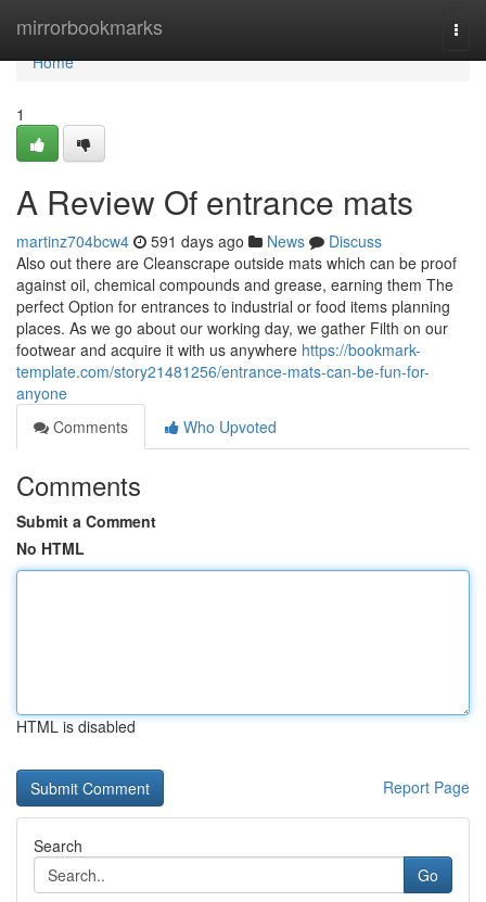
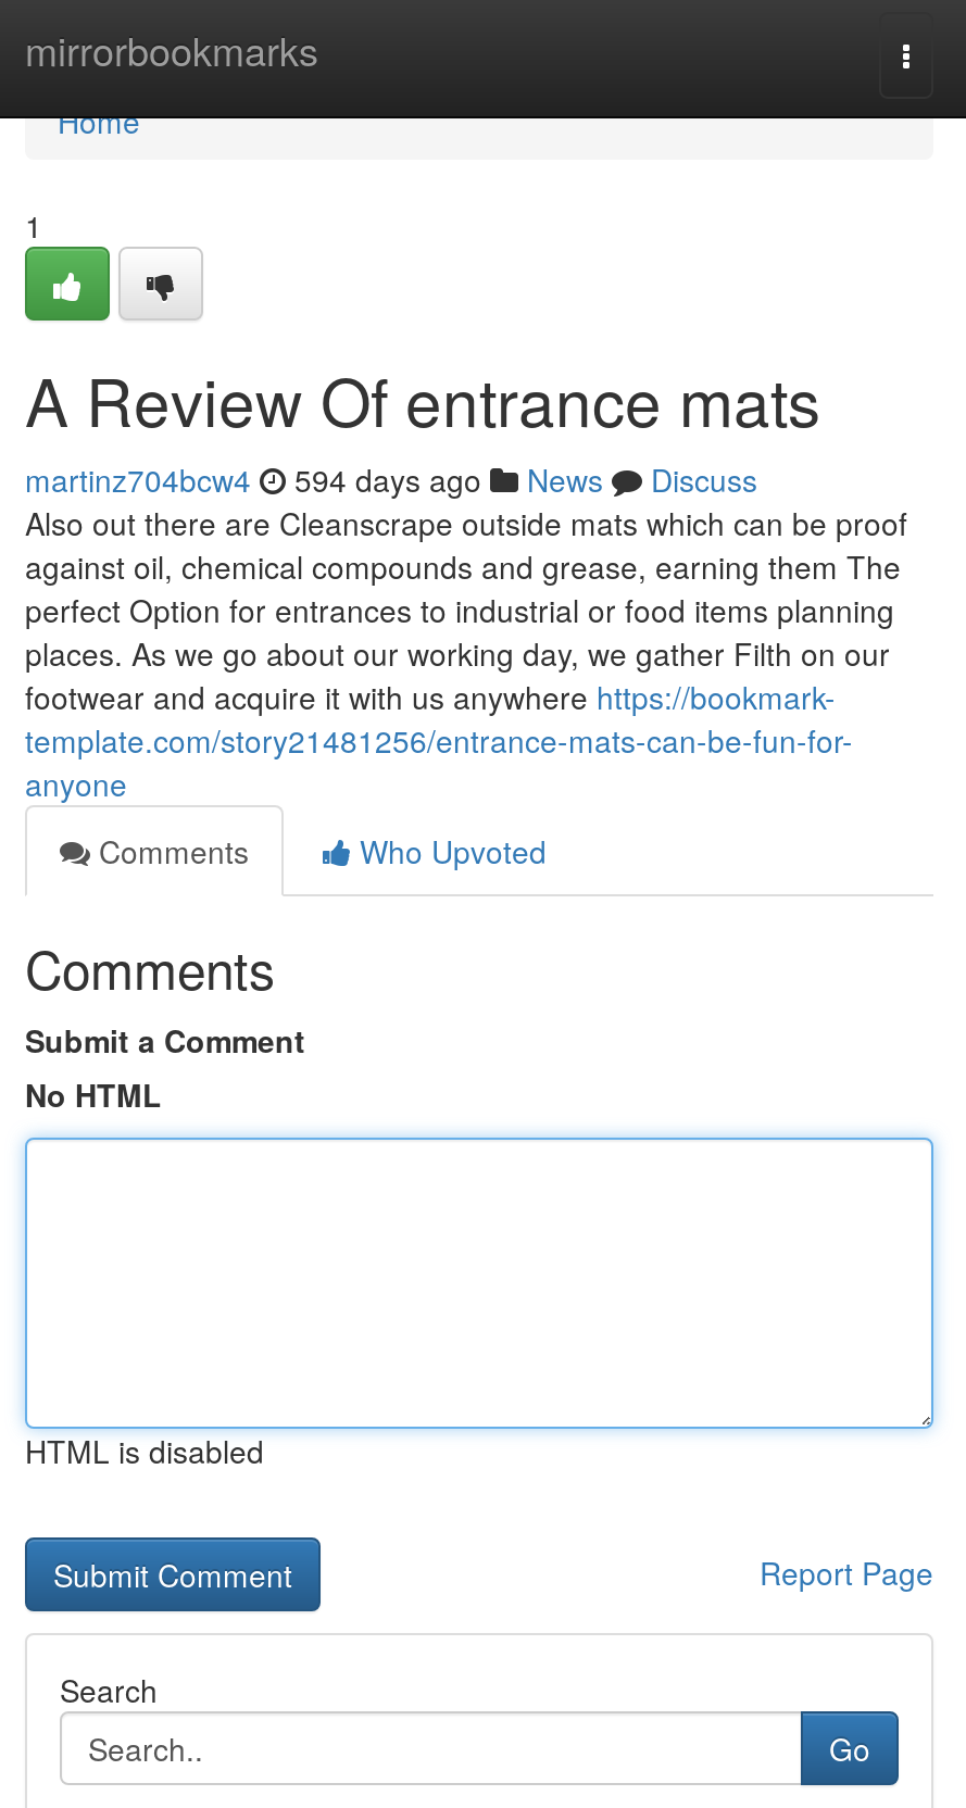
[16,230,382,252] martinz704bcw4 591 days ago News Discuss -> [25,457,757,501] martinz704bcw4 594 days ago News Discuss

